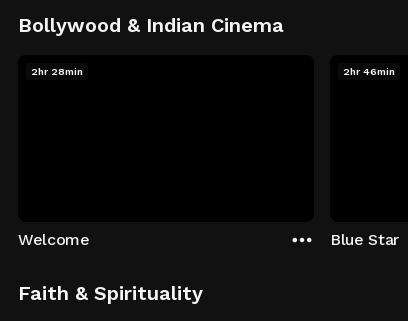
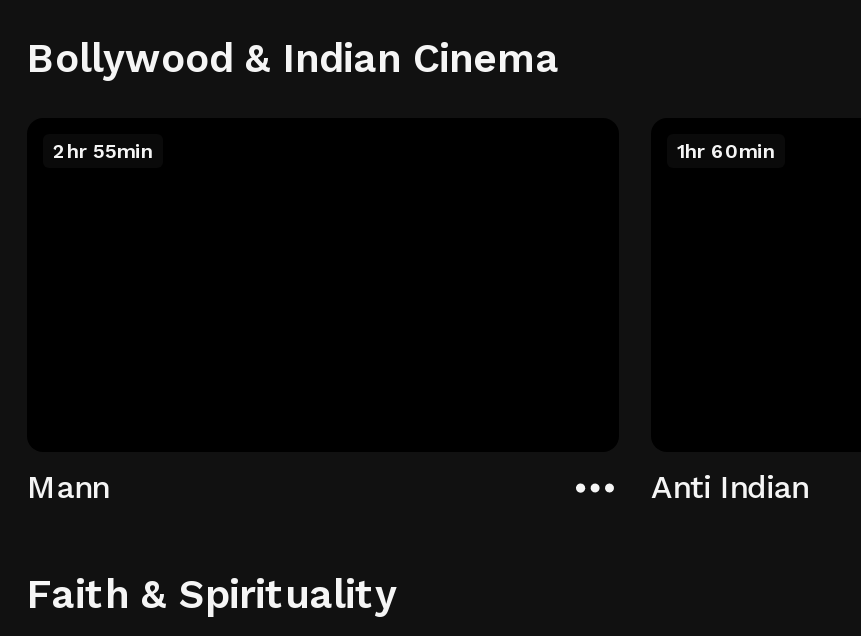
[31,66,83,77] 2hr 28min -> [53,140,153,162] 2hr 55min
[343,66,395,77] 2hr 46min -> [677,140,775,162] 1hr 60min
[18,229,90,248] Welcome -> [27,467,108,505] Mann
[330,229,399,248] Blue Star -> [651,467,808,505] Anti Indian

